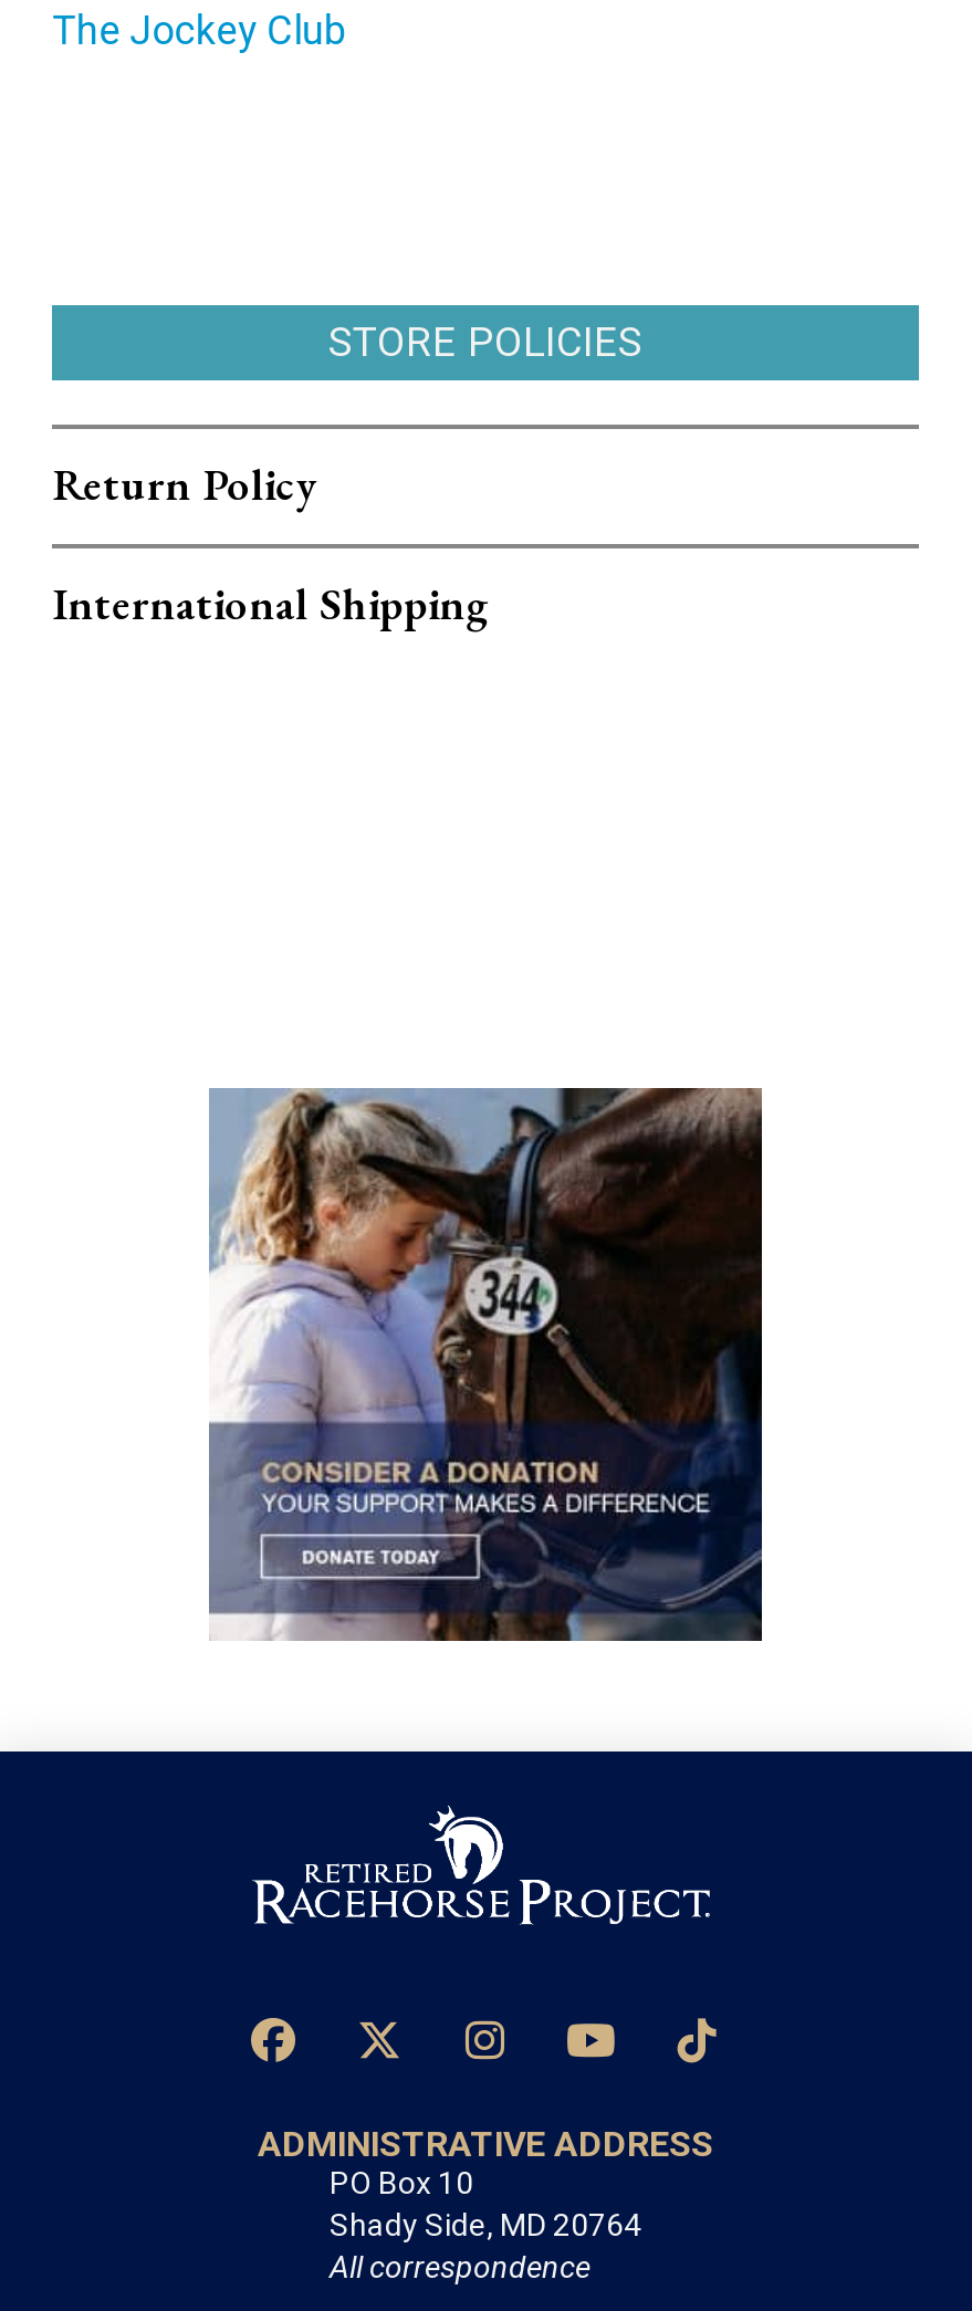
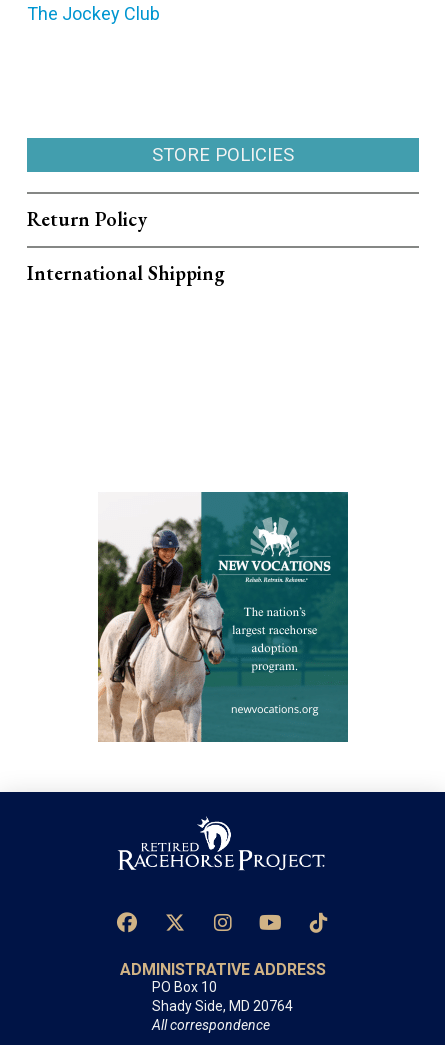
[207,1086,764,1641] [image] -> [97,491,349,742] [image]

